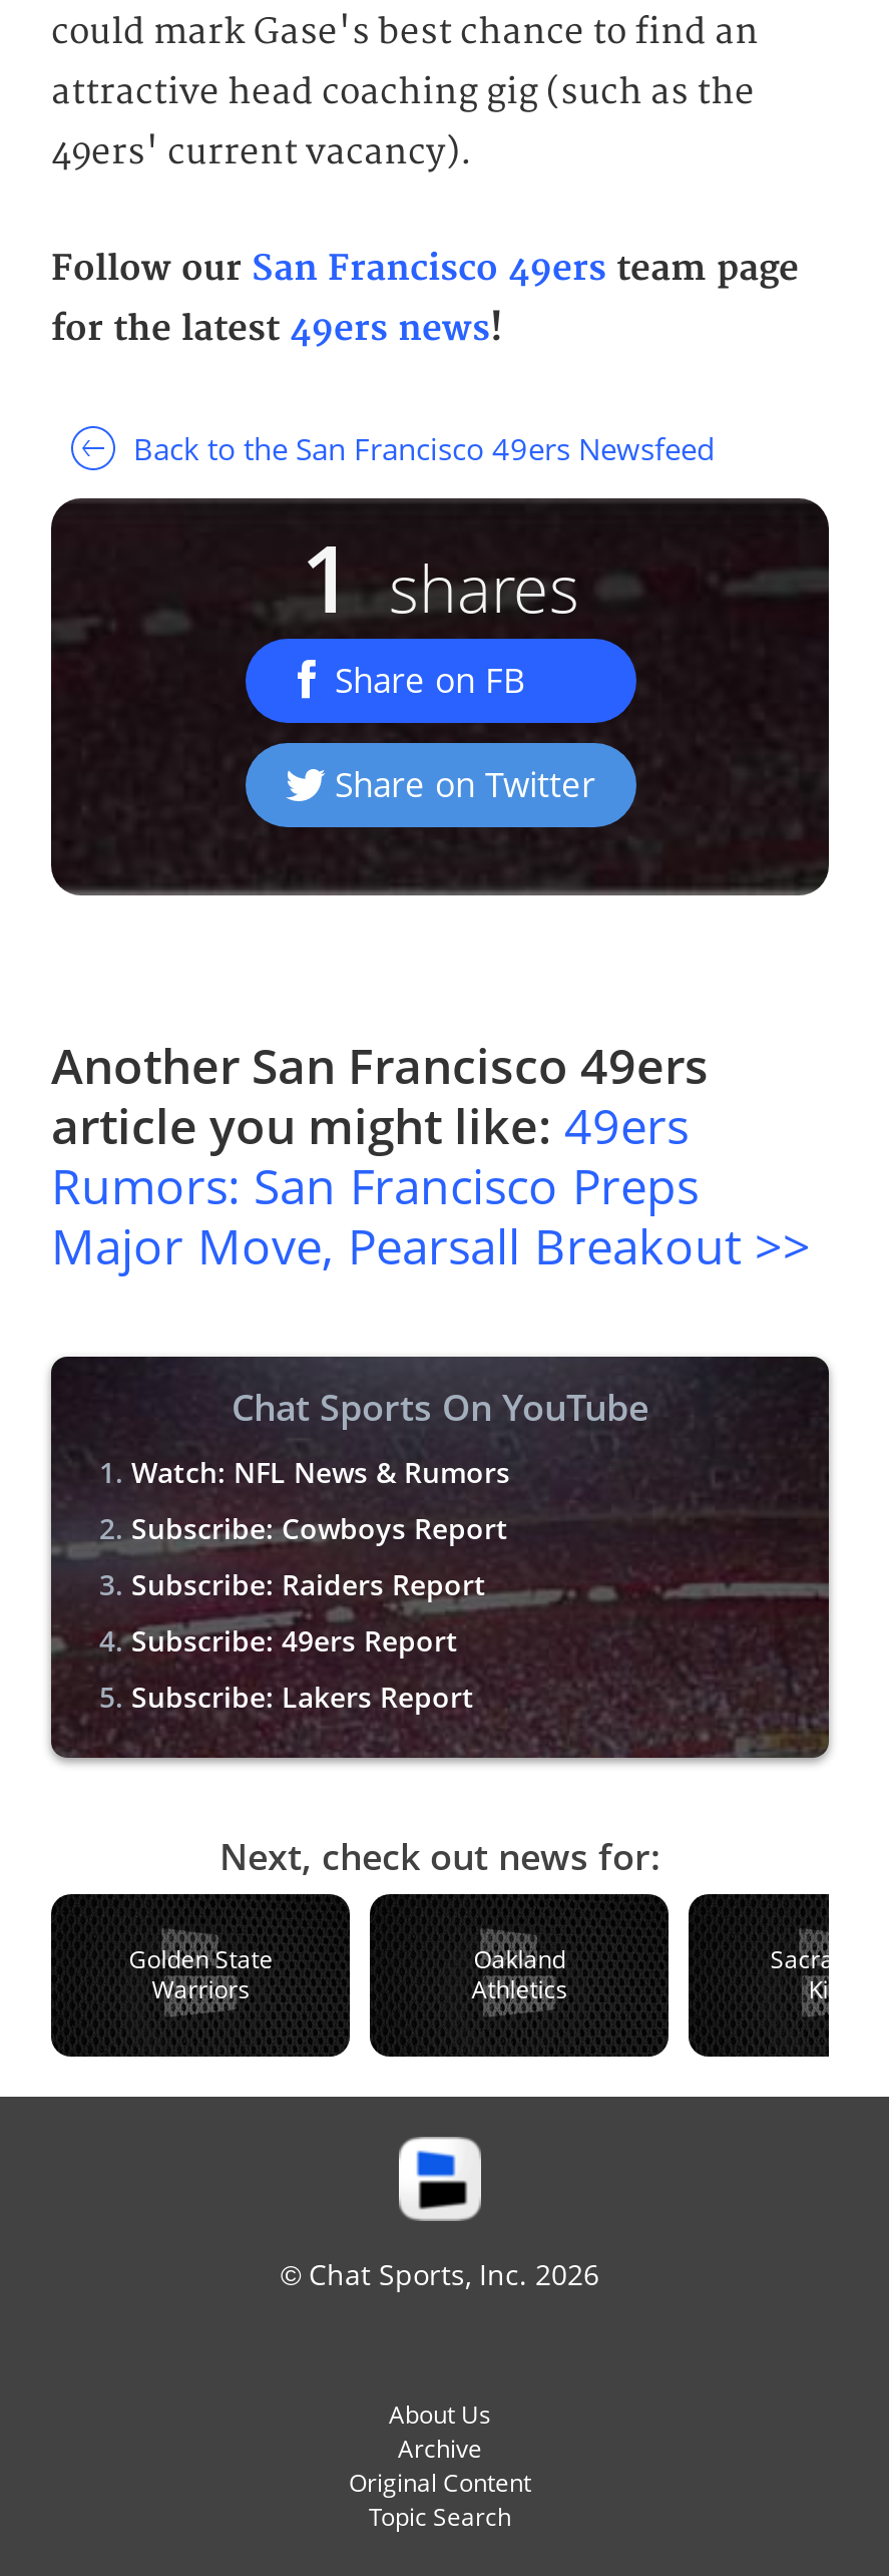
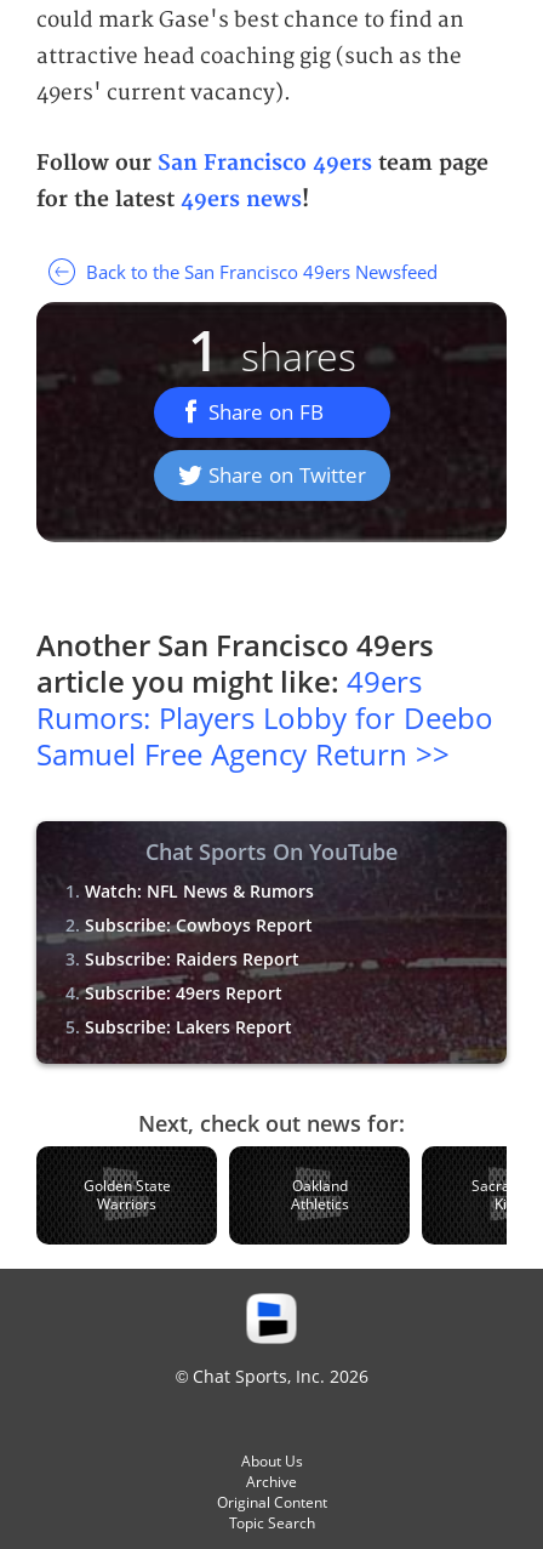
[51,1151,811,1278] Rumors: San Francisco Preps | Major Move, Pearsall Breakout >> -> [36,697,493,773] Rumors: Players Lobby for Deebo | Samuel Free Agency Return >>

